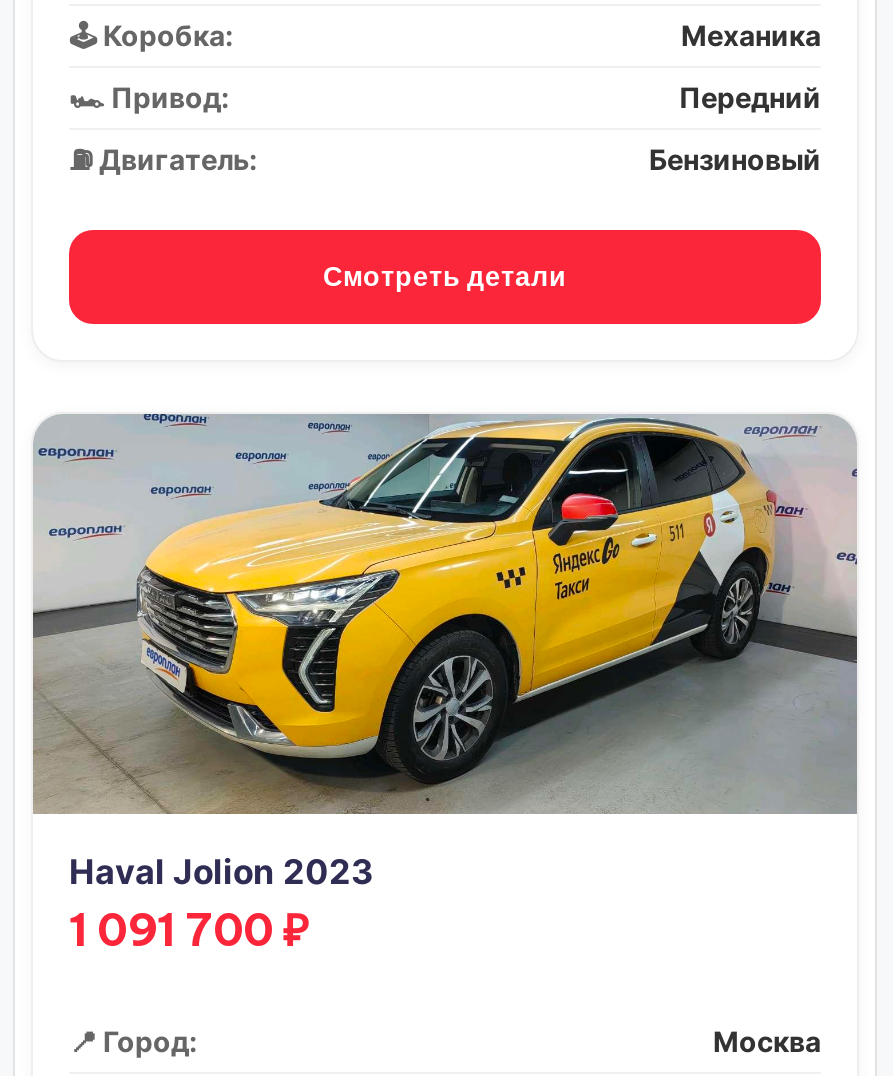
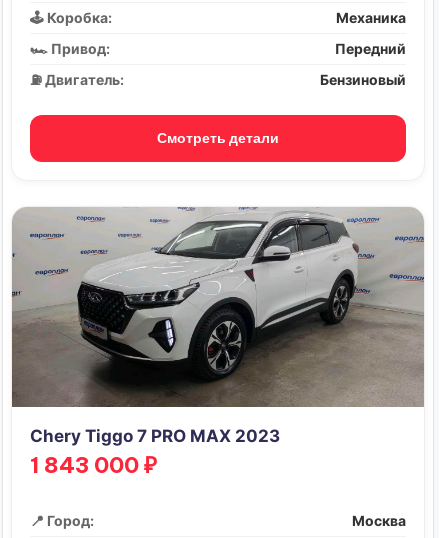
[33,414,857,959] [image] | Haval Jolion 2023 | 1 091 700 ₽ -> [12,208,424,479] [image] | Chery Tiggo 7 PRO MAX 2023 | 1 843 000 ₽

